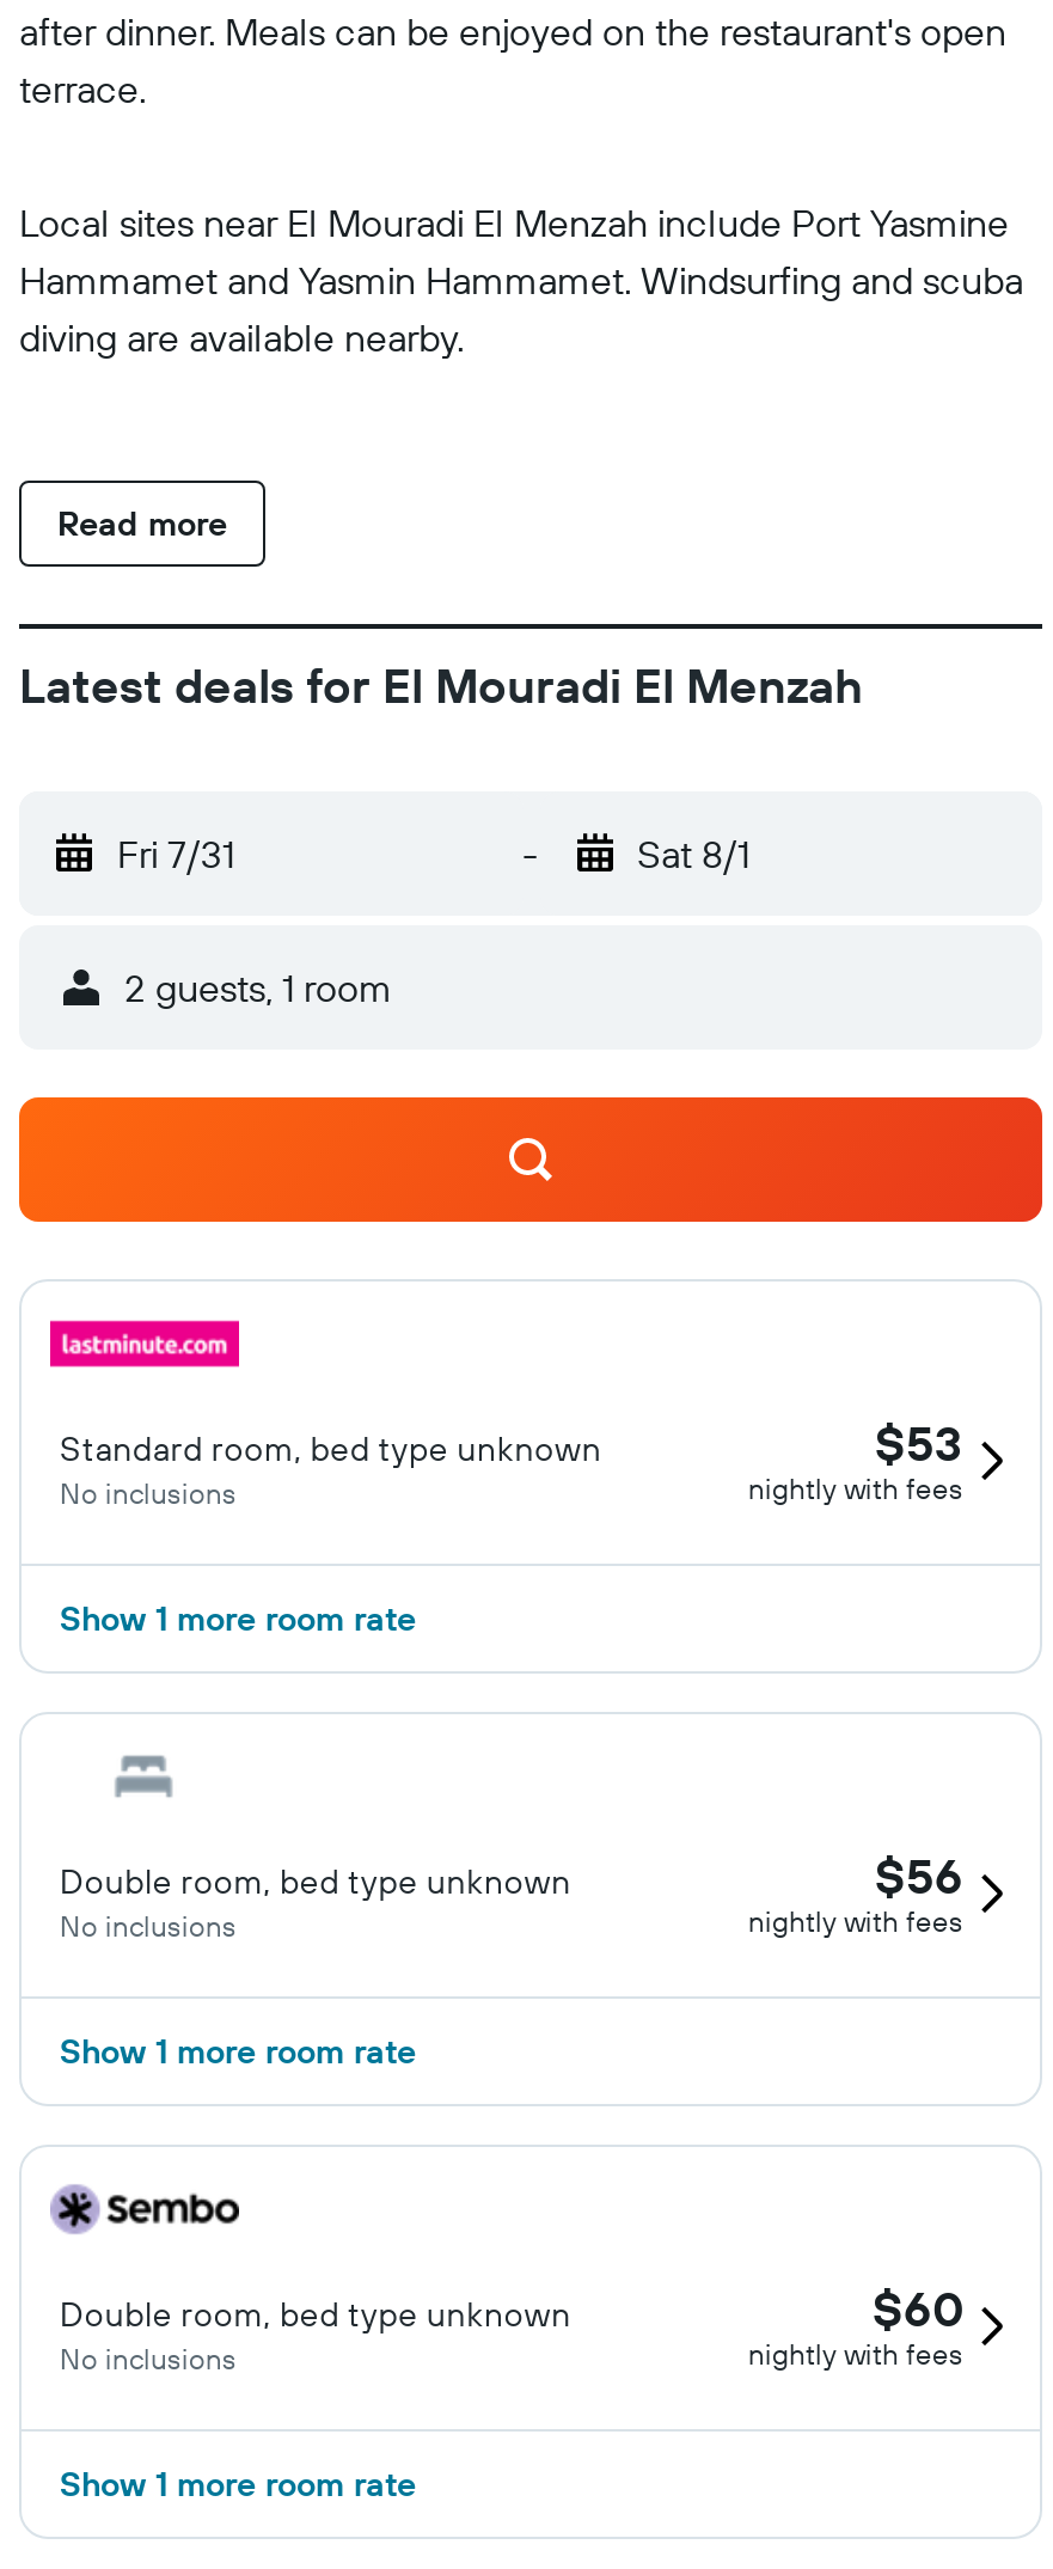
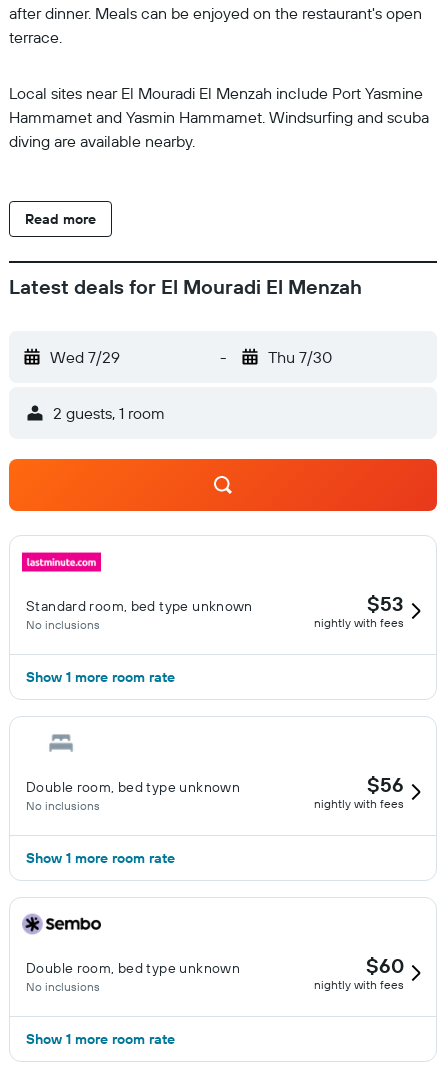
[117,830,234,877] Fri 7/31 -> [50,347,120,367] Wed 7/29
[637,830,749,877] Sat 8/1 -> [267,347,331,367] Thu 7/30

